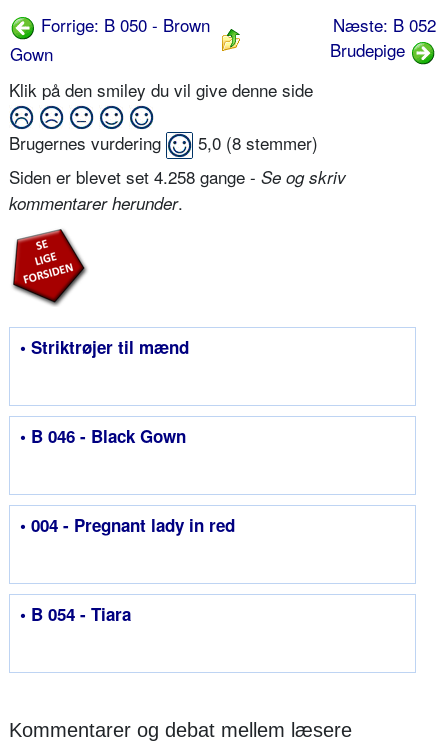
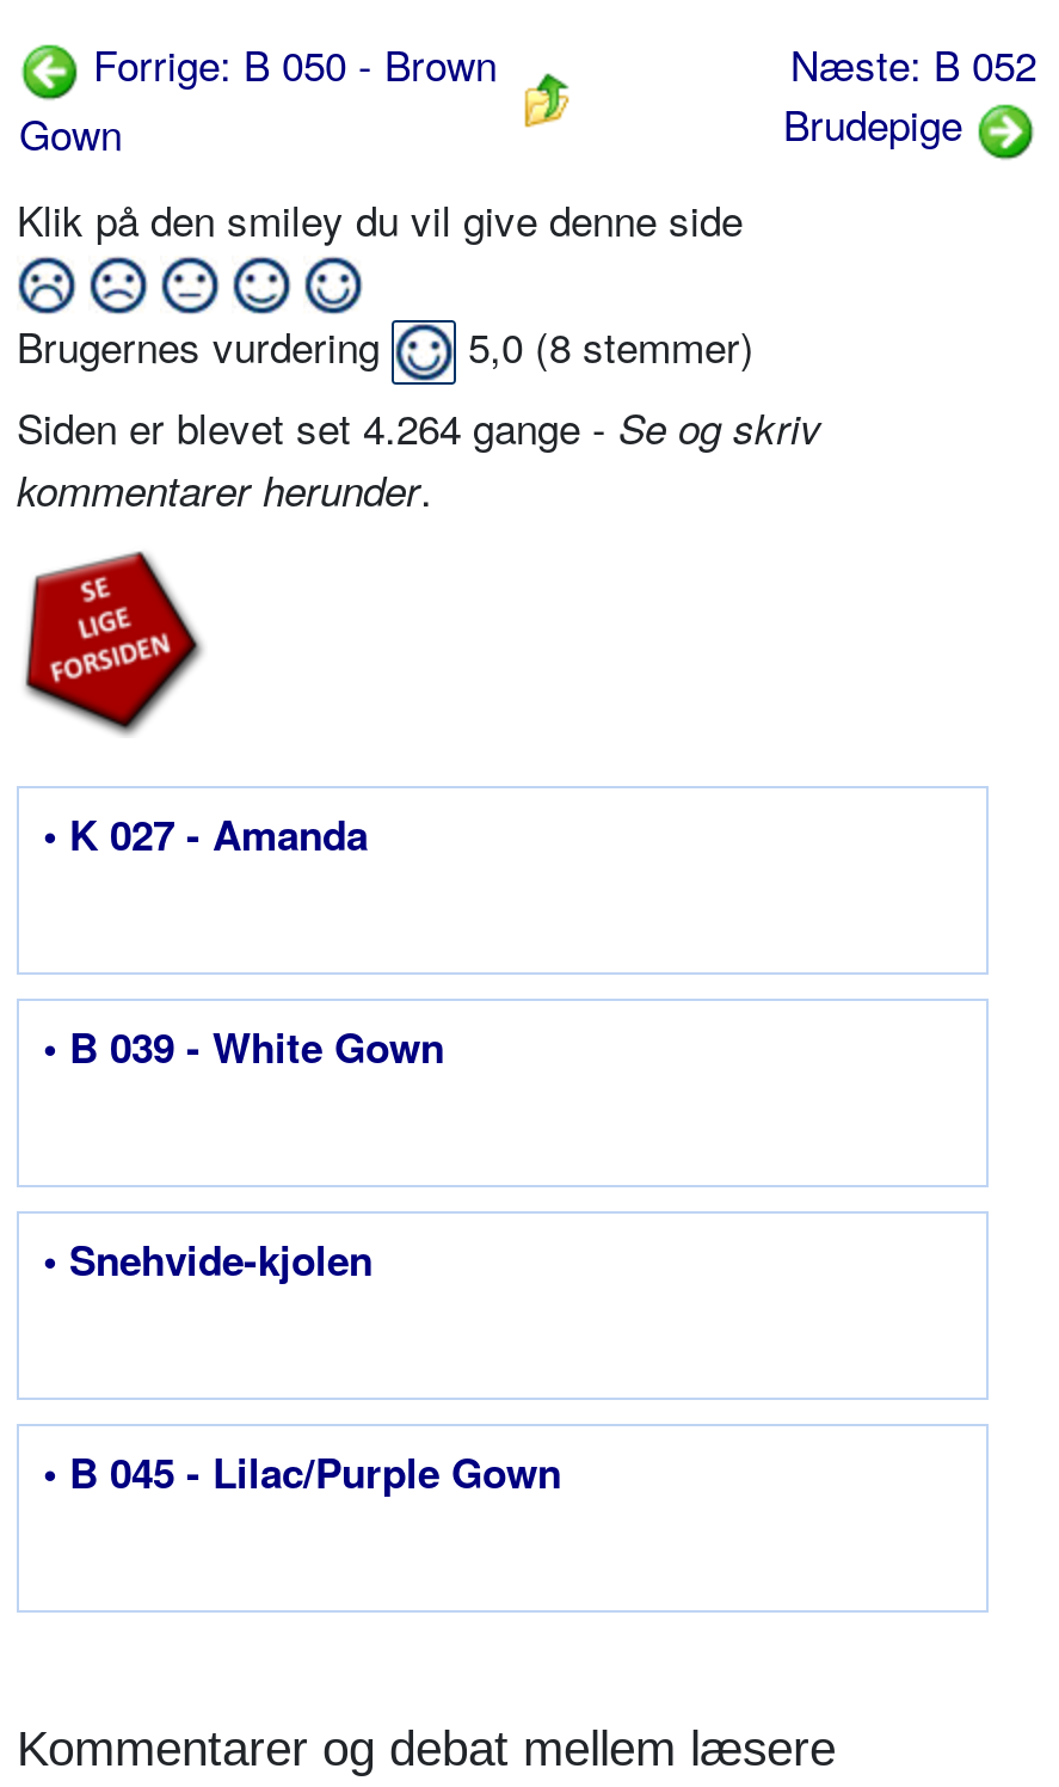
[9,164,346,189] Siden er blevet set 4.258 gange - Se og skriv -> [17,397,821,457] Siden er blevet set 4.264 gange - Se og skriv
[20,335,189,359] • Striktrøjer til mænd -> [43,805,368,863] • K 027 - Amanda
[20,424,186,448] • B 046 - Black Gown -> [43,1018,444,1075] • B 039 - White Gown
[20,513,235,537] • 004 - Pregnant lady in red -> [43,1231,373,1288] • Snehvide-kjolen
[20,602,131,626] • B 054 - Tiara -> [43,1443,561,1501] • B 045 - Lilac/Purple Gown

